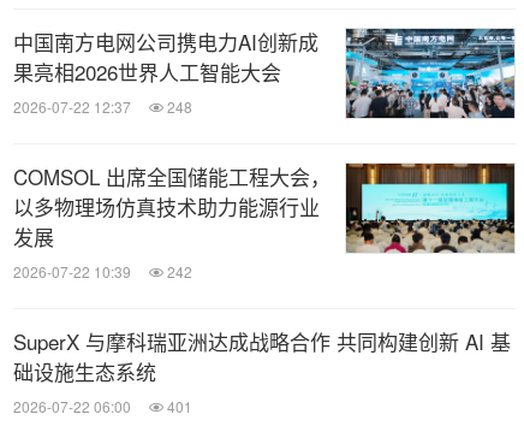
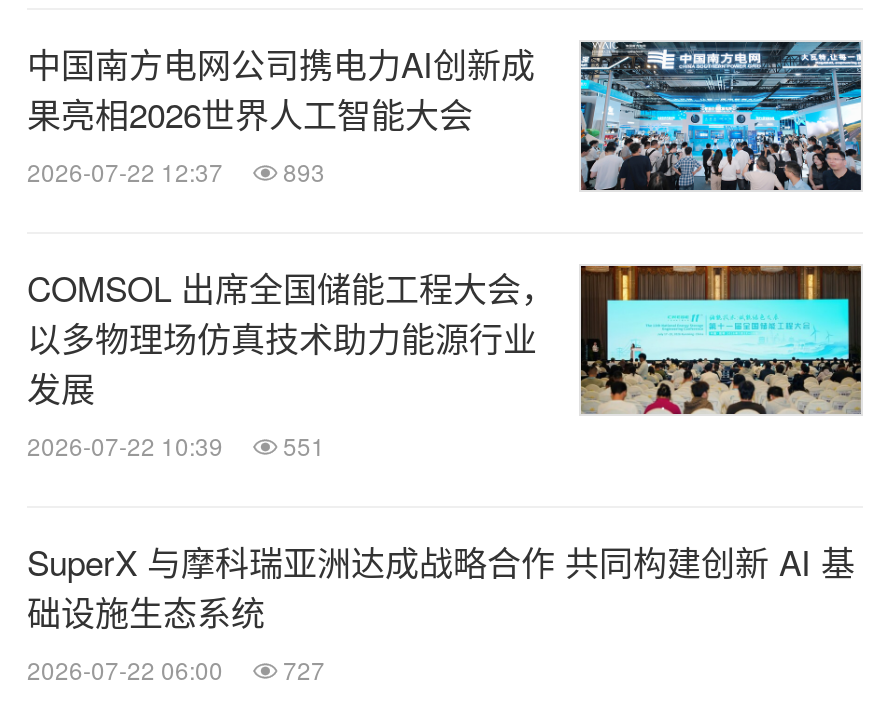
[13,96,192,116] 2026-07-22 12:37 248 -> [27,153,325,187] 2026-07-22 12:37 893
[13,261,192,281] 2026-07-22 10:39 242 -> [27,427,325,461] 2026-07-22 10:39 551
[13,395,192,416] 2026-07-22 06:00 401 -> [27,651,325,685] 2026-07-22 06:00 727

